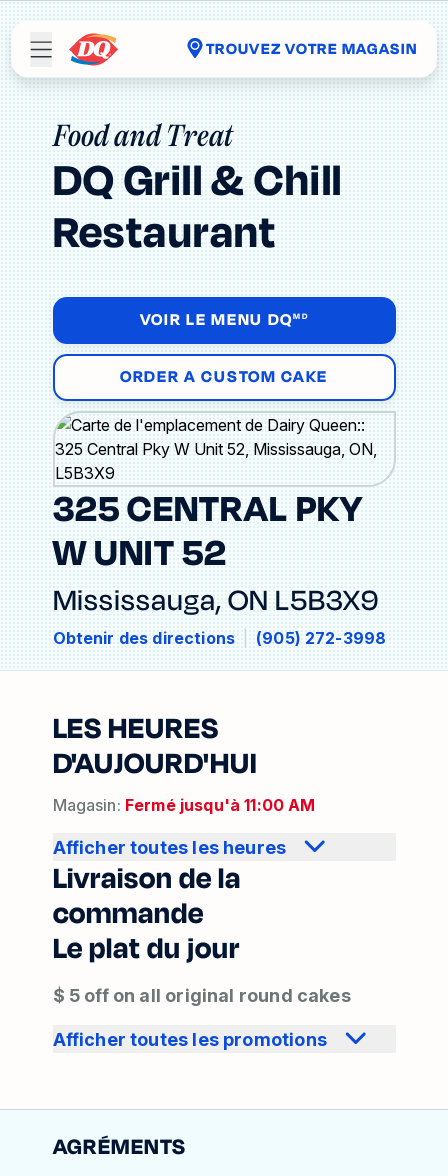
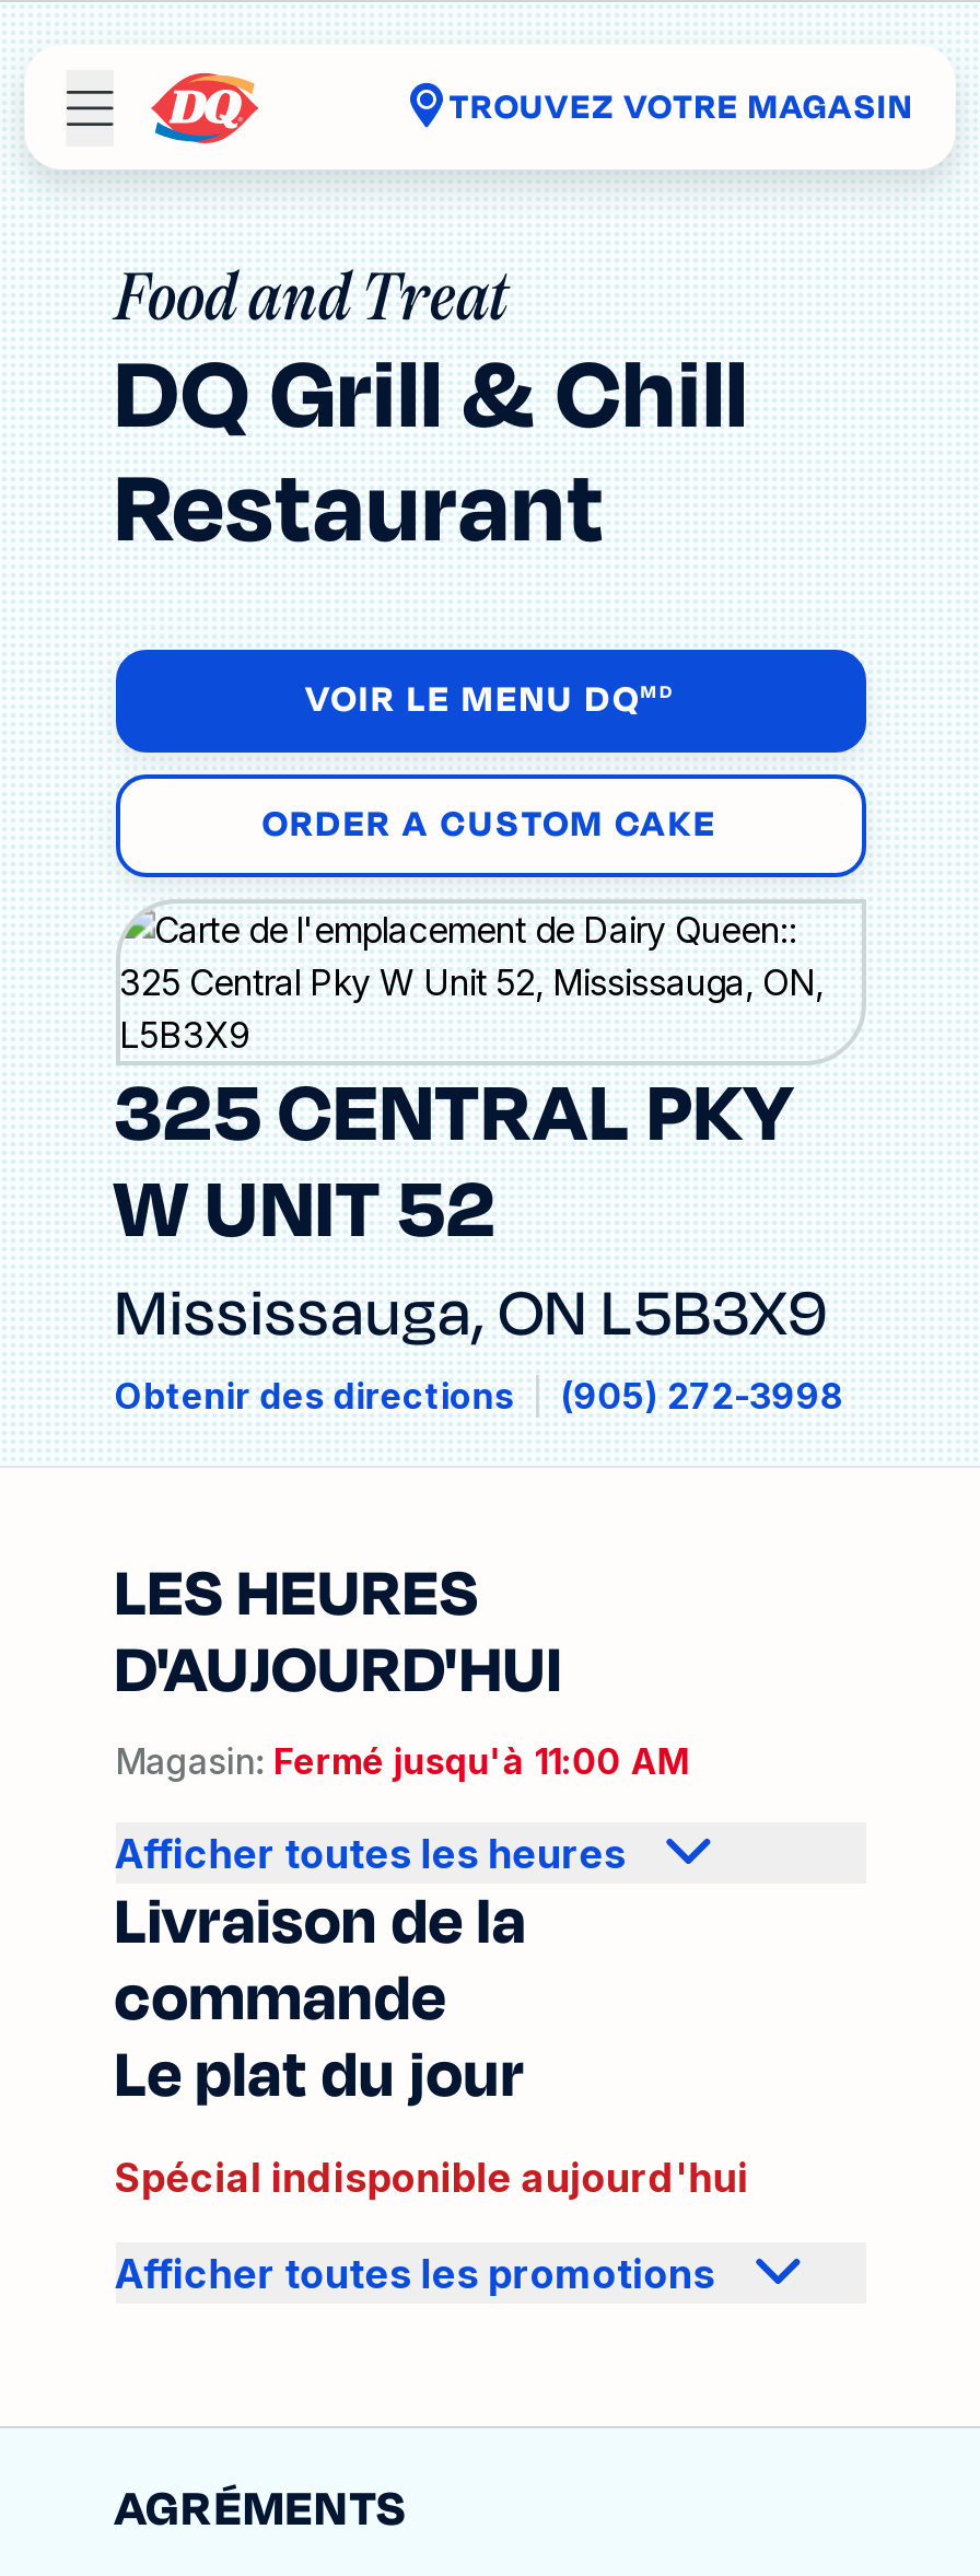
[52,985,351,1006] $ 5 off on all original round cakes -> [115,2155,749,2201] Spécial indisponible aujourd'hui

